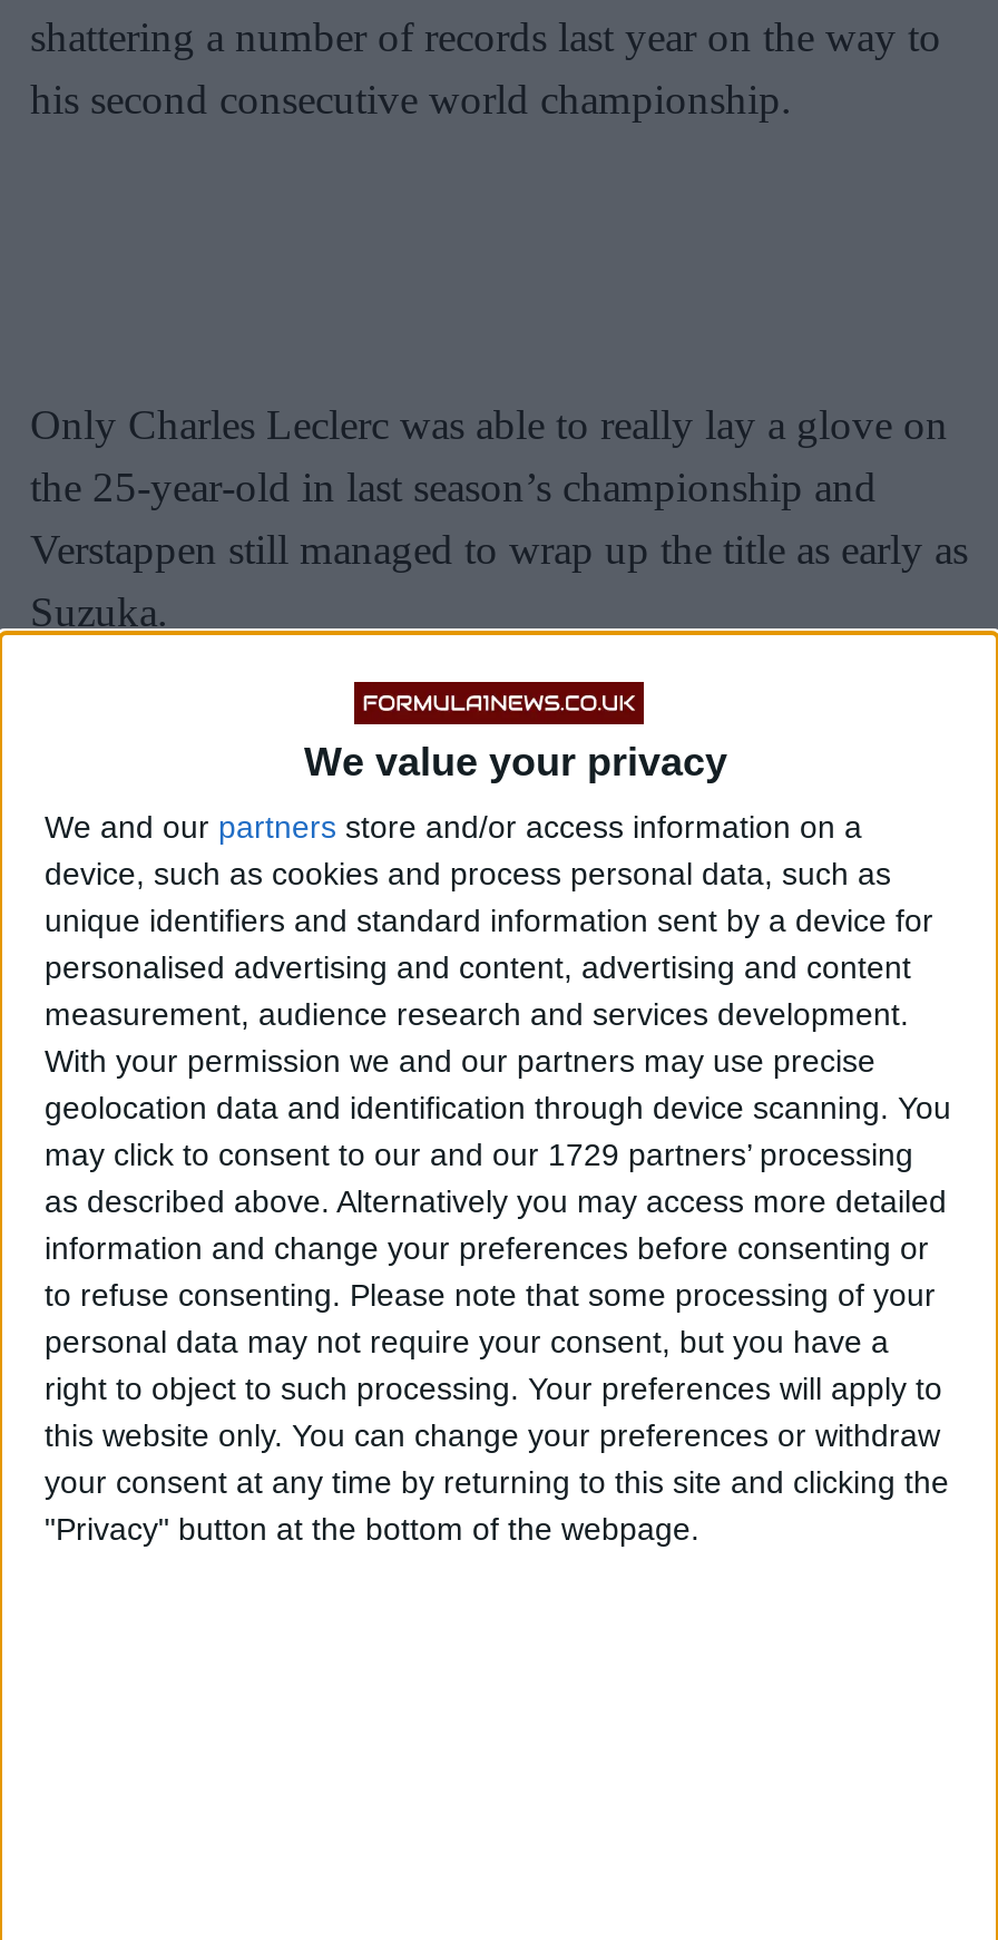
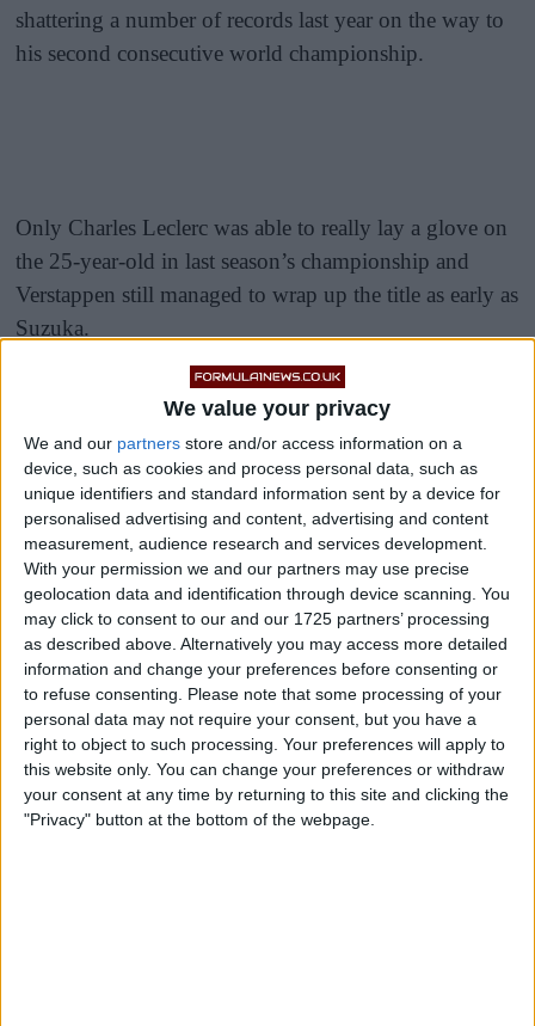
[45,1137,913,1172] may click to consent to our and our 1729 partners’ processing -> [24,609,490,628] may click to consent to our and our 1725 partners’ processing

